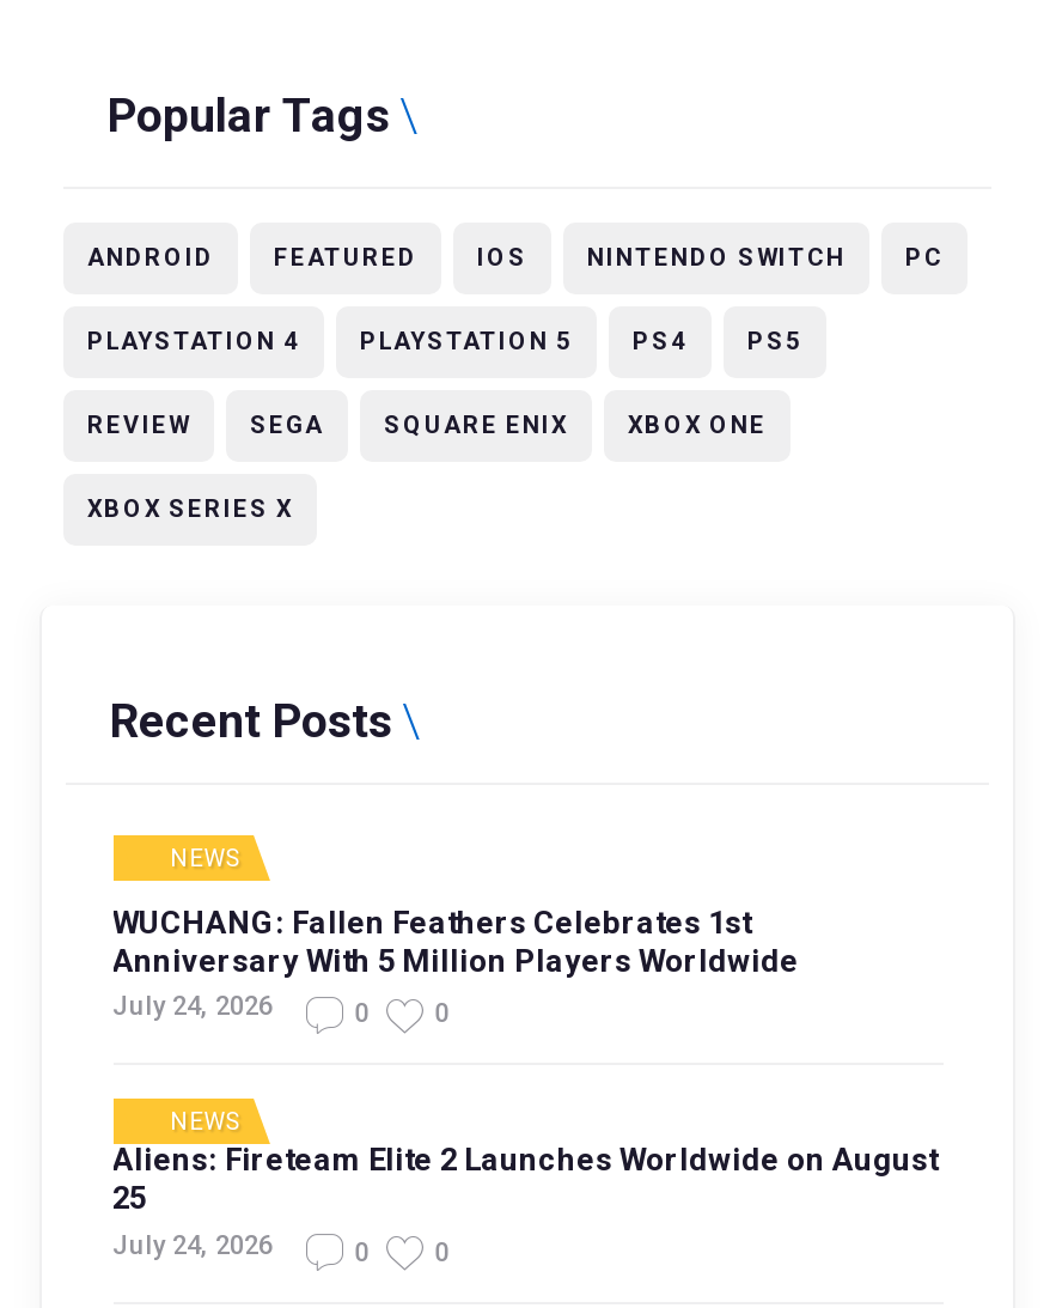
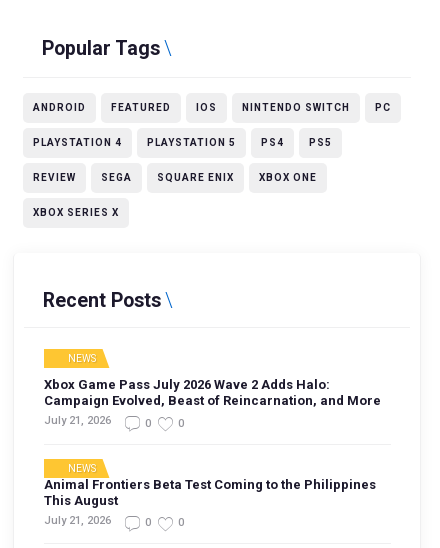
[112,903,799,1022] WUCHANG: Fallen Feathers Celebrates 1st | Anniversary With 5 Million Players Worldwide | July 24, 2026 -> [43,377,380,427] Xbox Game Pass July 2026 Wave 2 Adds Halo: | Campaign Evolved, Beast of Reincarnation, and More | July 21, 2026
[112,1141,938,1261] Aliens: Fireteam Elite 2 Launches Worldwide on August | 25 | July 24, 2026 -> [43,477,375,527] Animal Frontiers Beta Test Coming to the Philippines | This August | July 21, 2026

